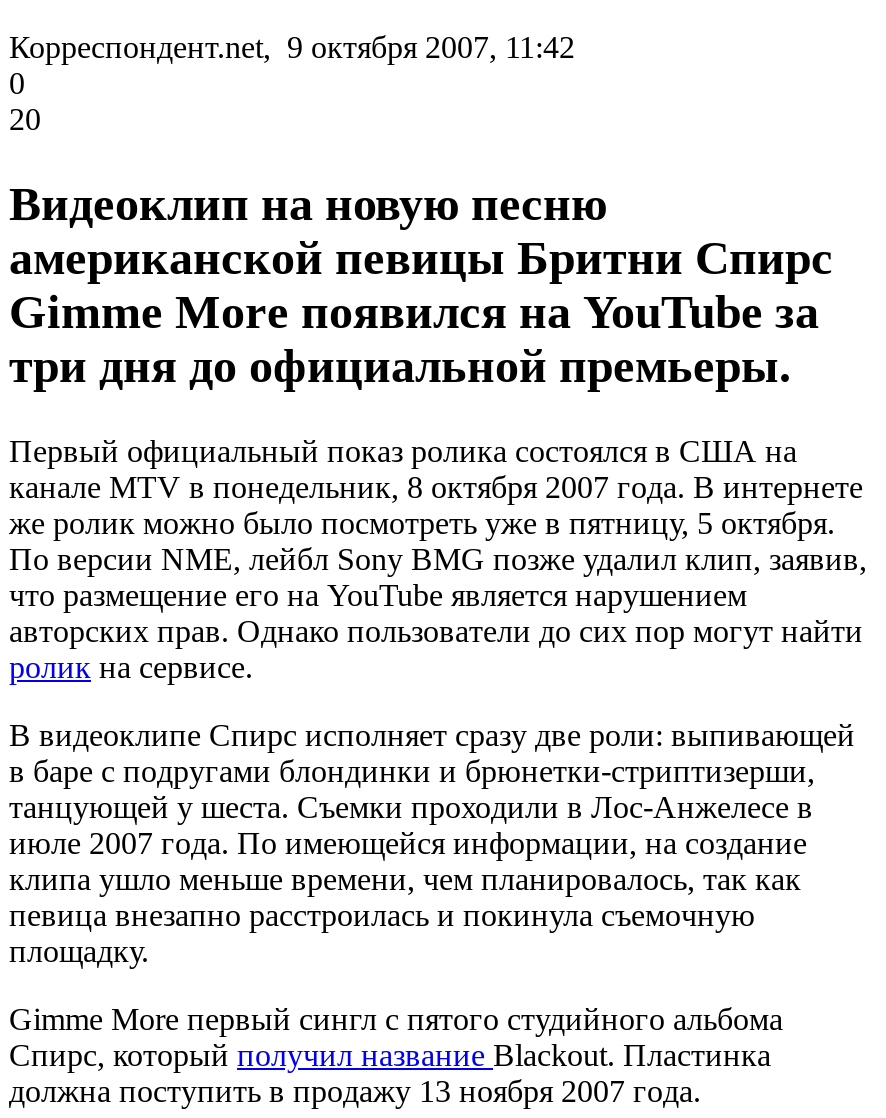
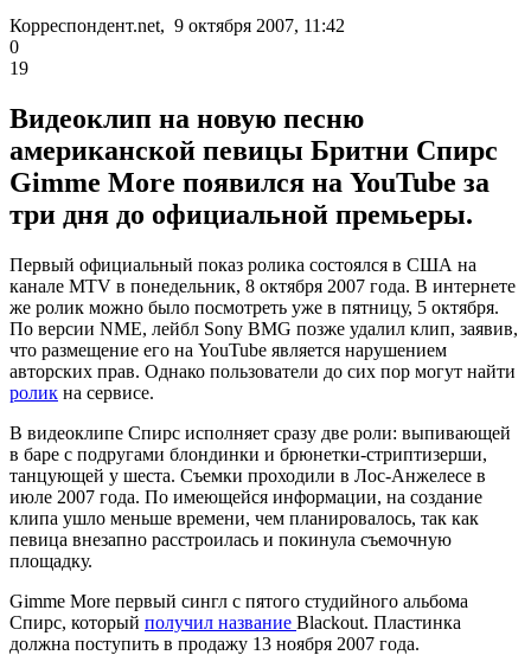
[9,102,41,136] 20 -> [9,58,28,78] 19

